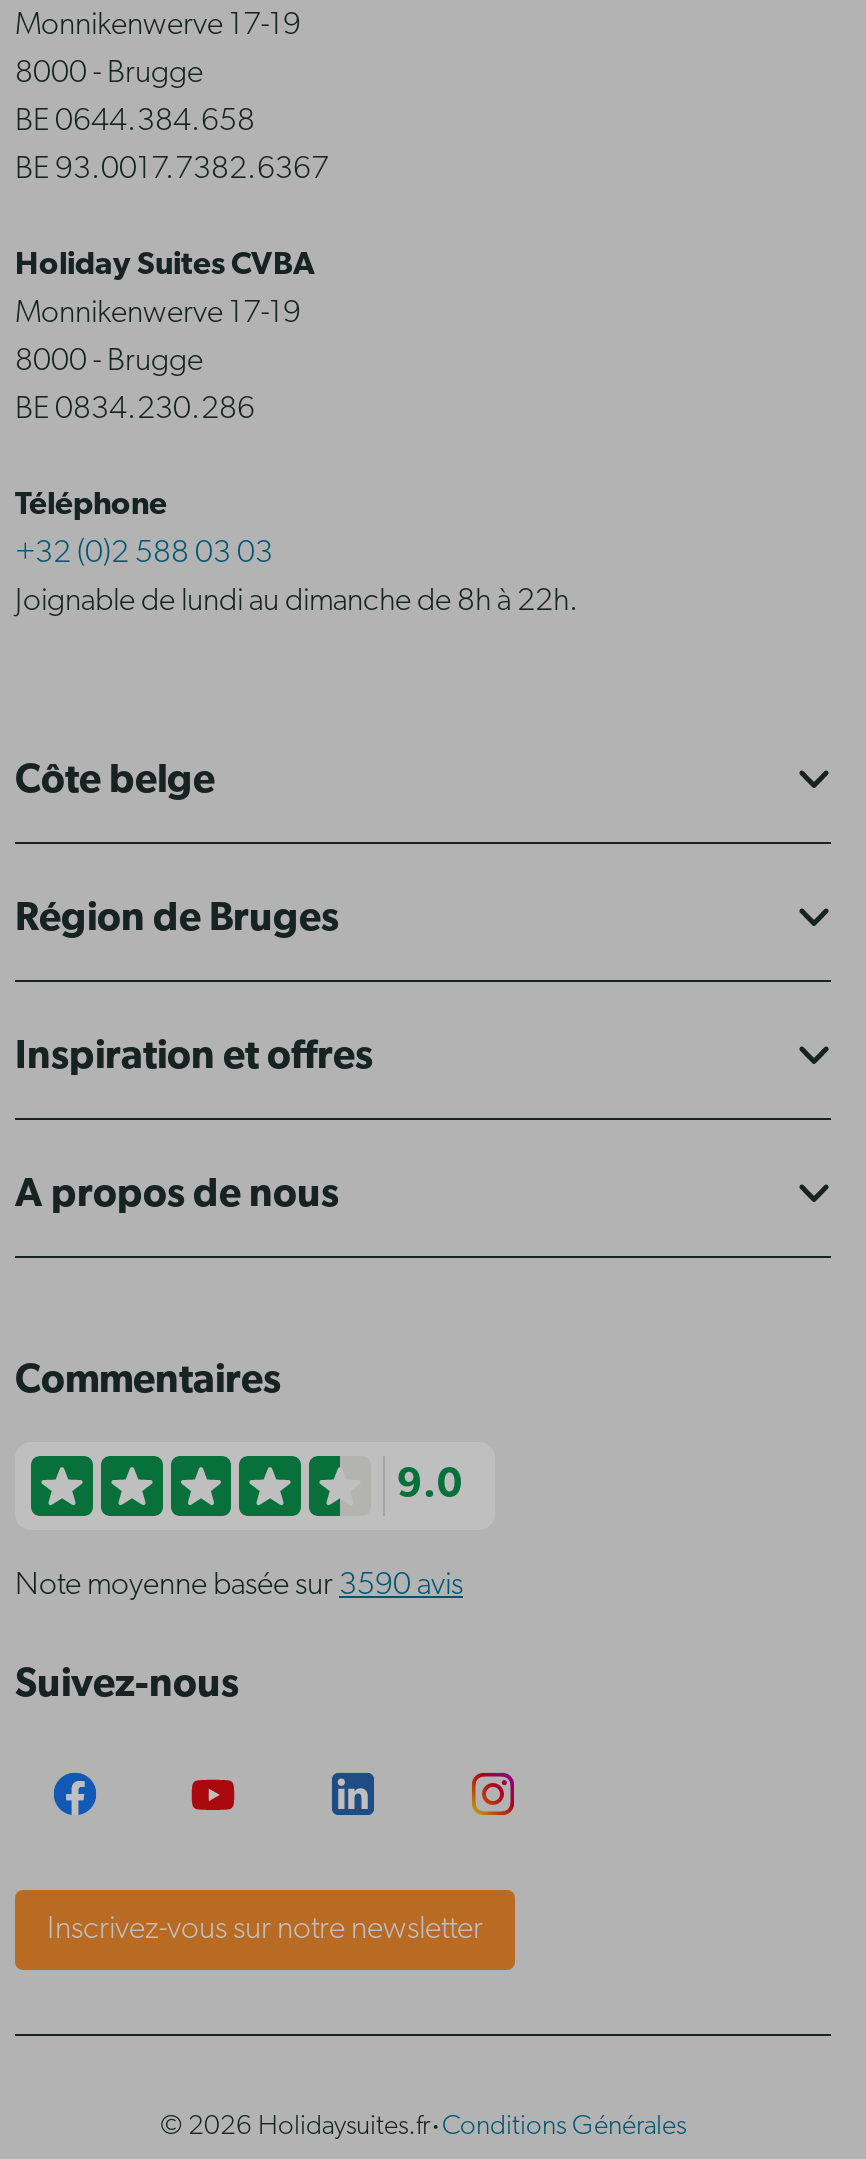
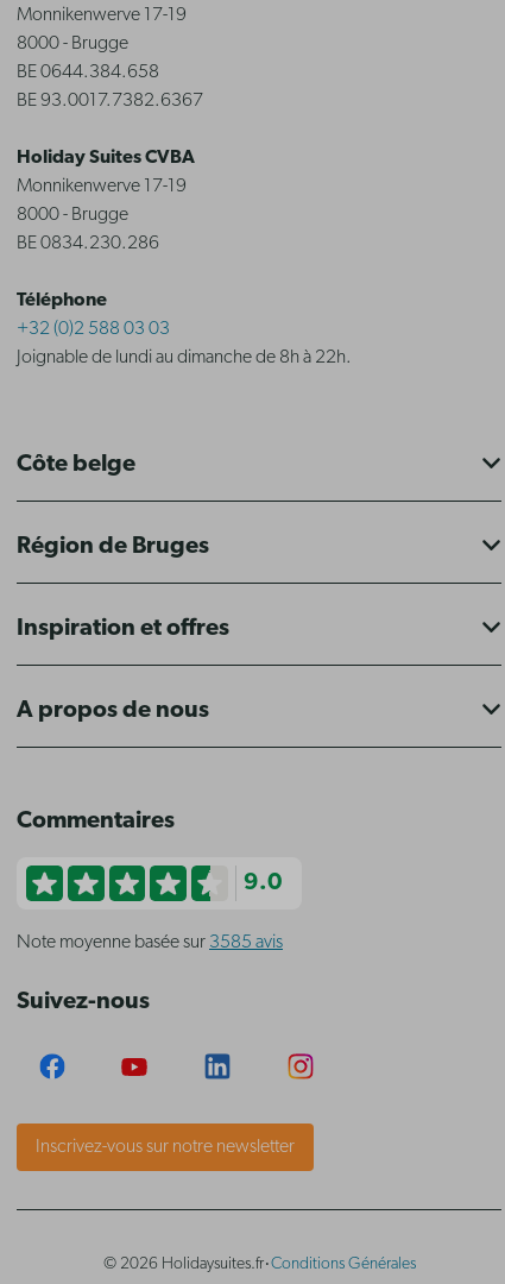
[15,1570,463,1602] Note moyenne basée sur 3590 avis -> [17,933,283,952] Note moyenne basée sur 3585 avis

